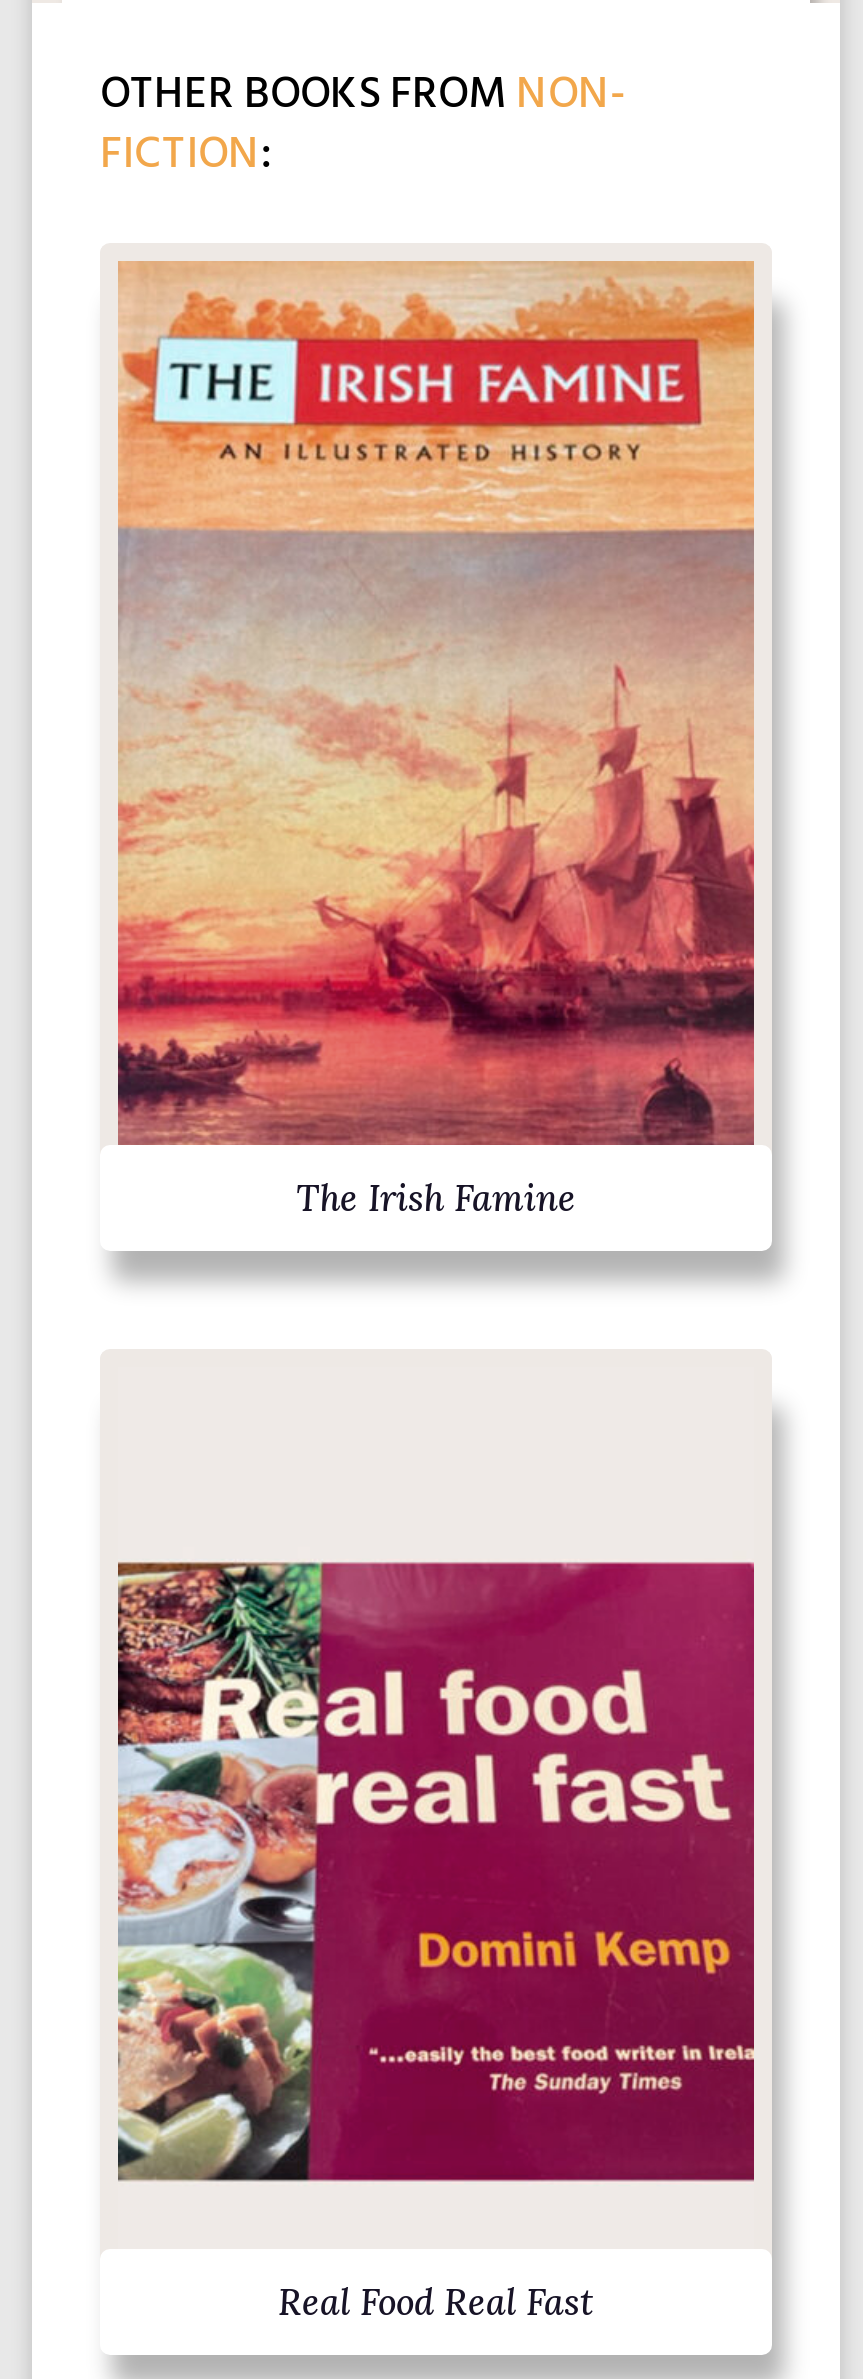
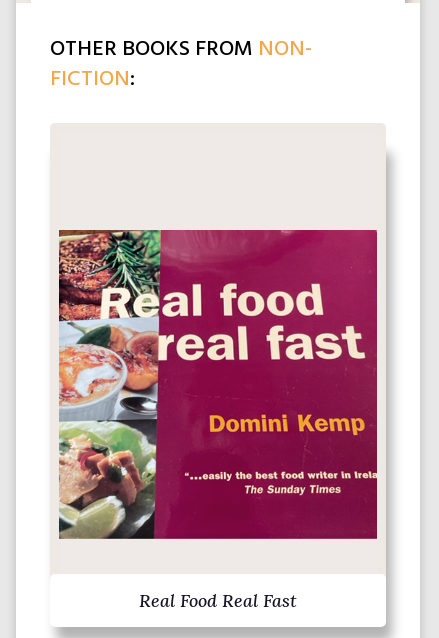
[116,259,756,1221] [image] | The Irish Famine -> none

